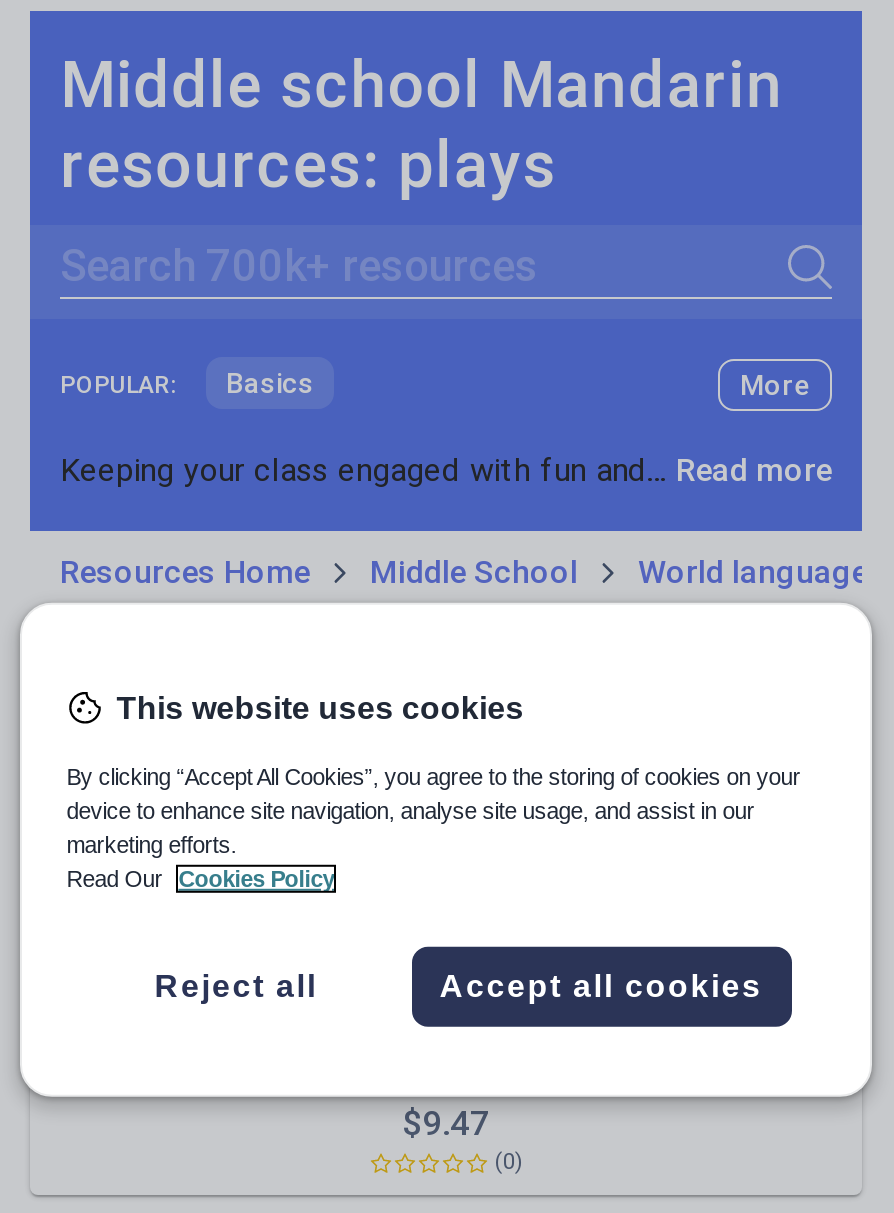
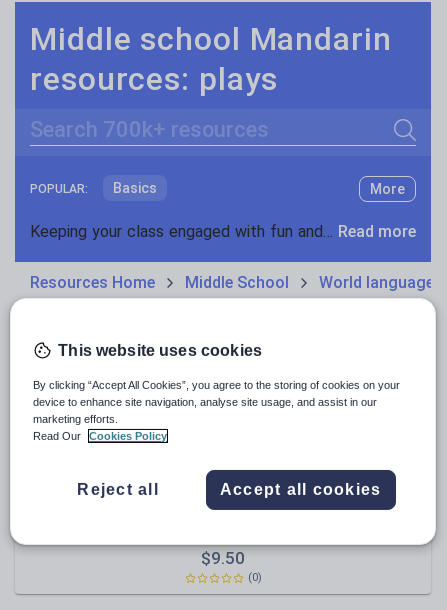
[402,1103,490,1143] $9.47 -> [201,548,245,568] $9.50

